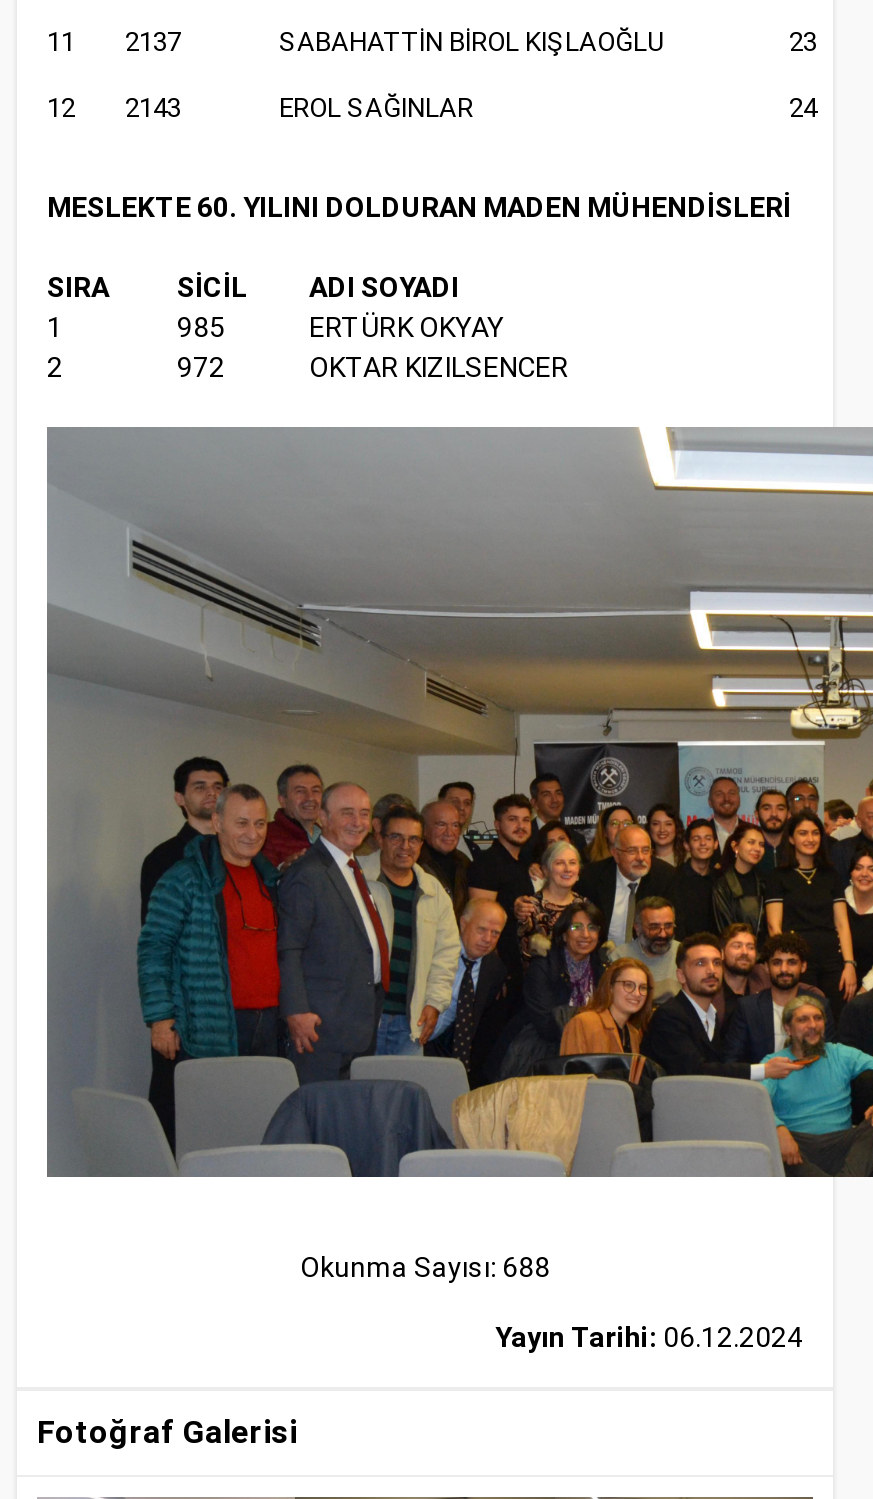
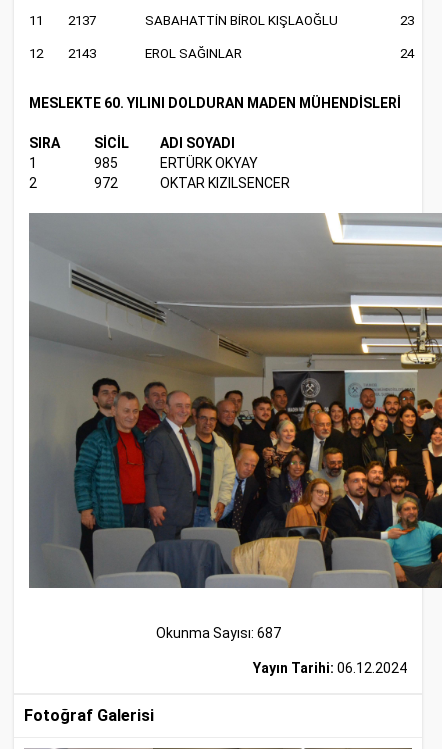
[300,1251,550,1283] Okunma Sayısı: 688 -> [155,625,280,641] Okunma Sayısı: 687

